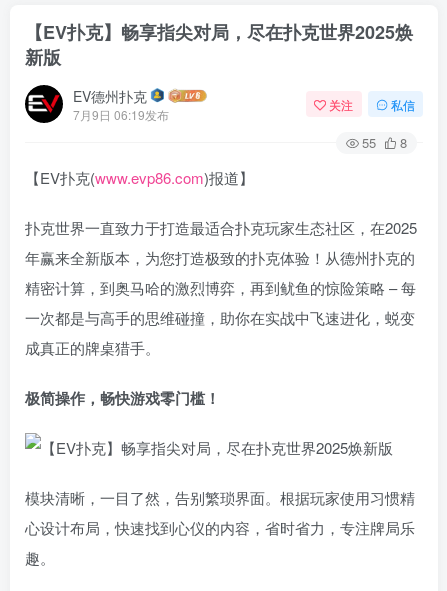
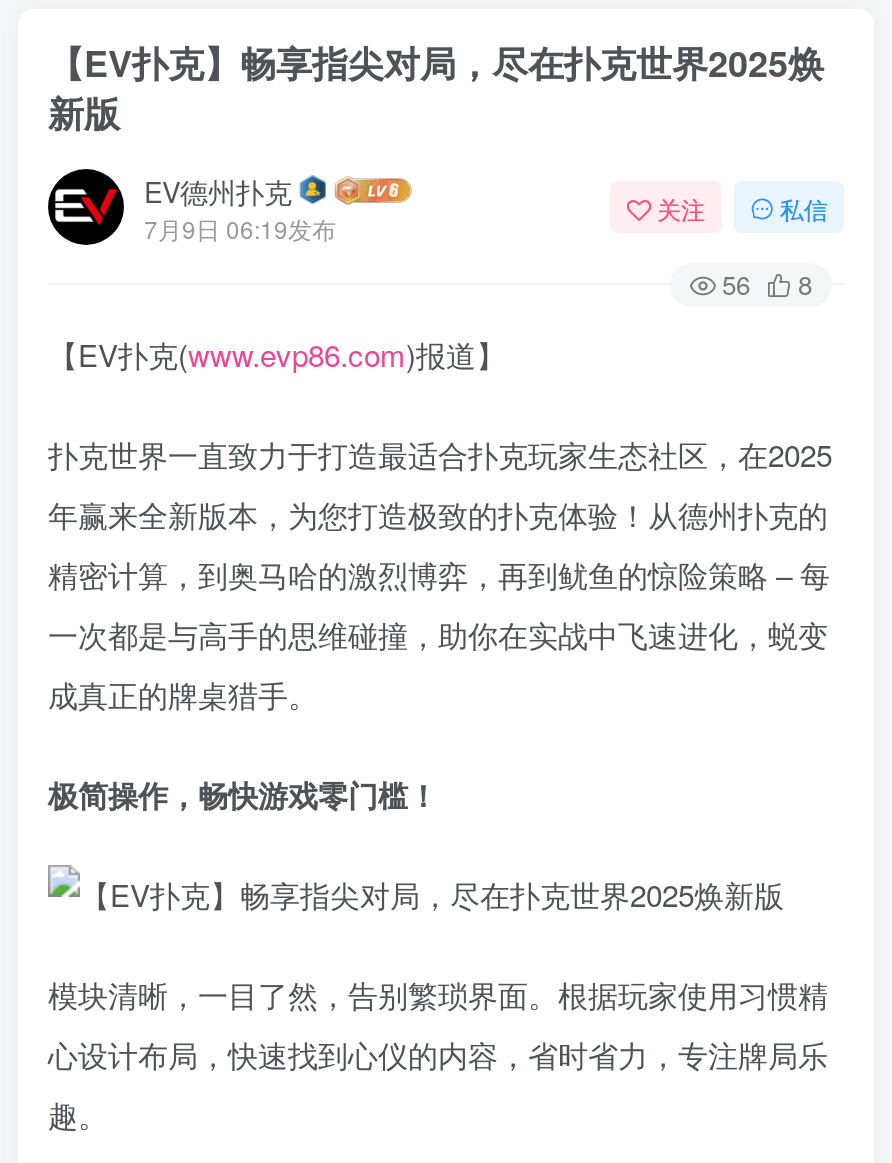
[362,133,407,152] 55 8 -> [722,265,812,303] 56 8

